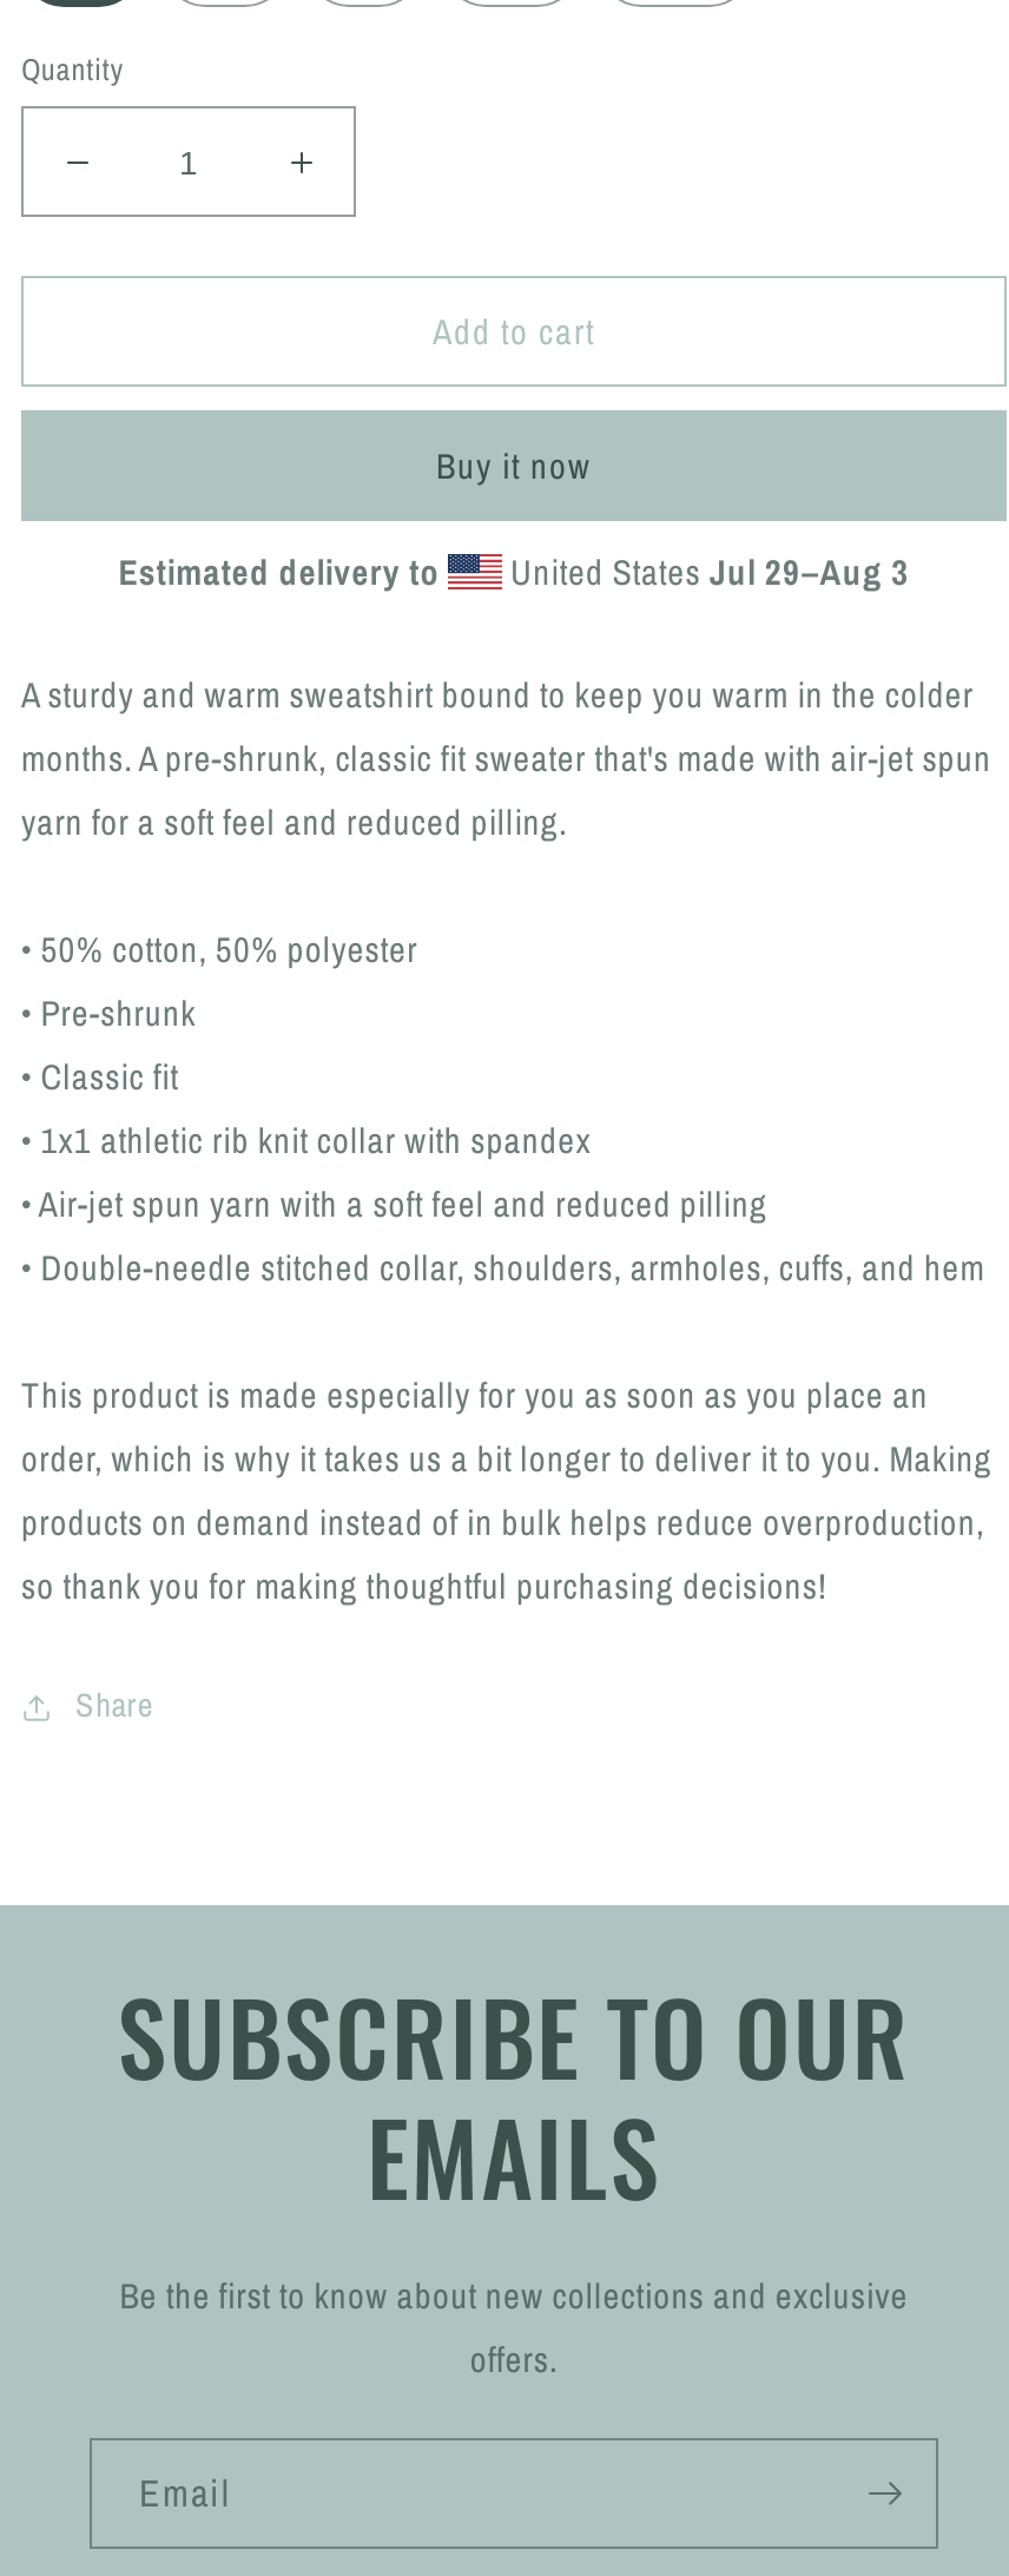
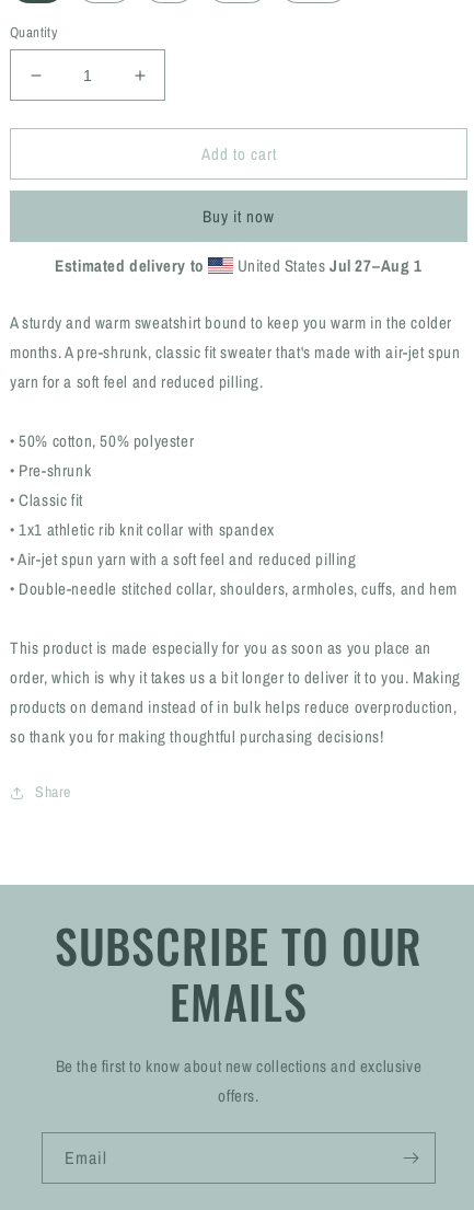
[502,547,910,597] United States Jul 29–Aug 3 -> [233,254,422,277] United States Jul 27–Aug 1

